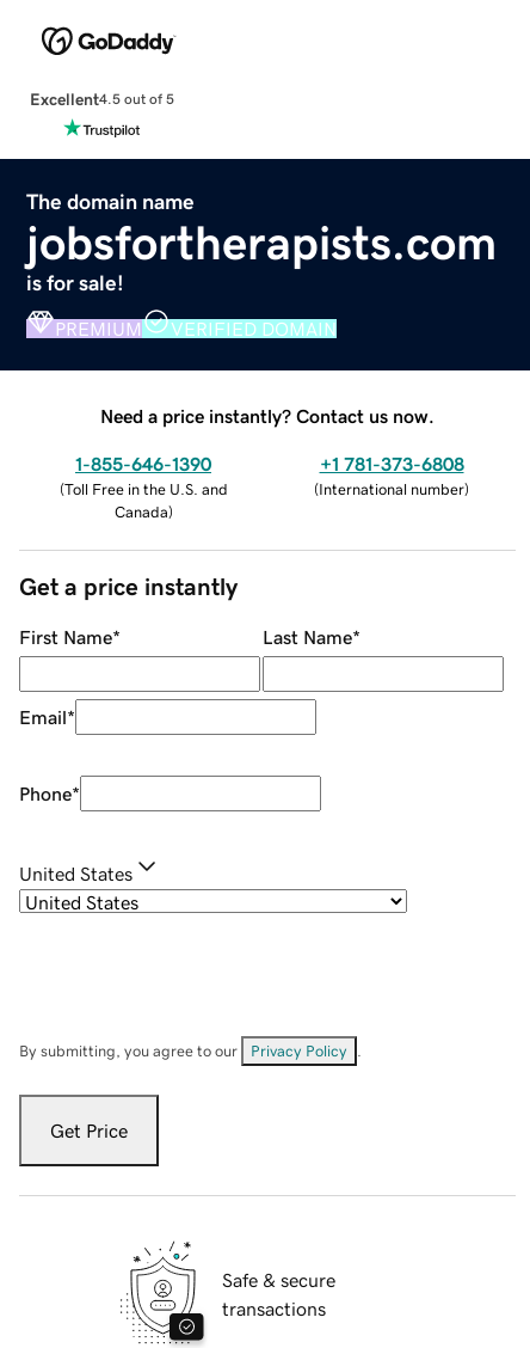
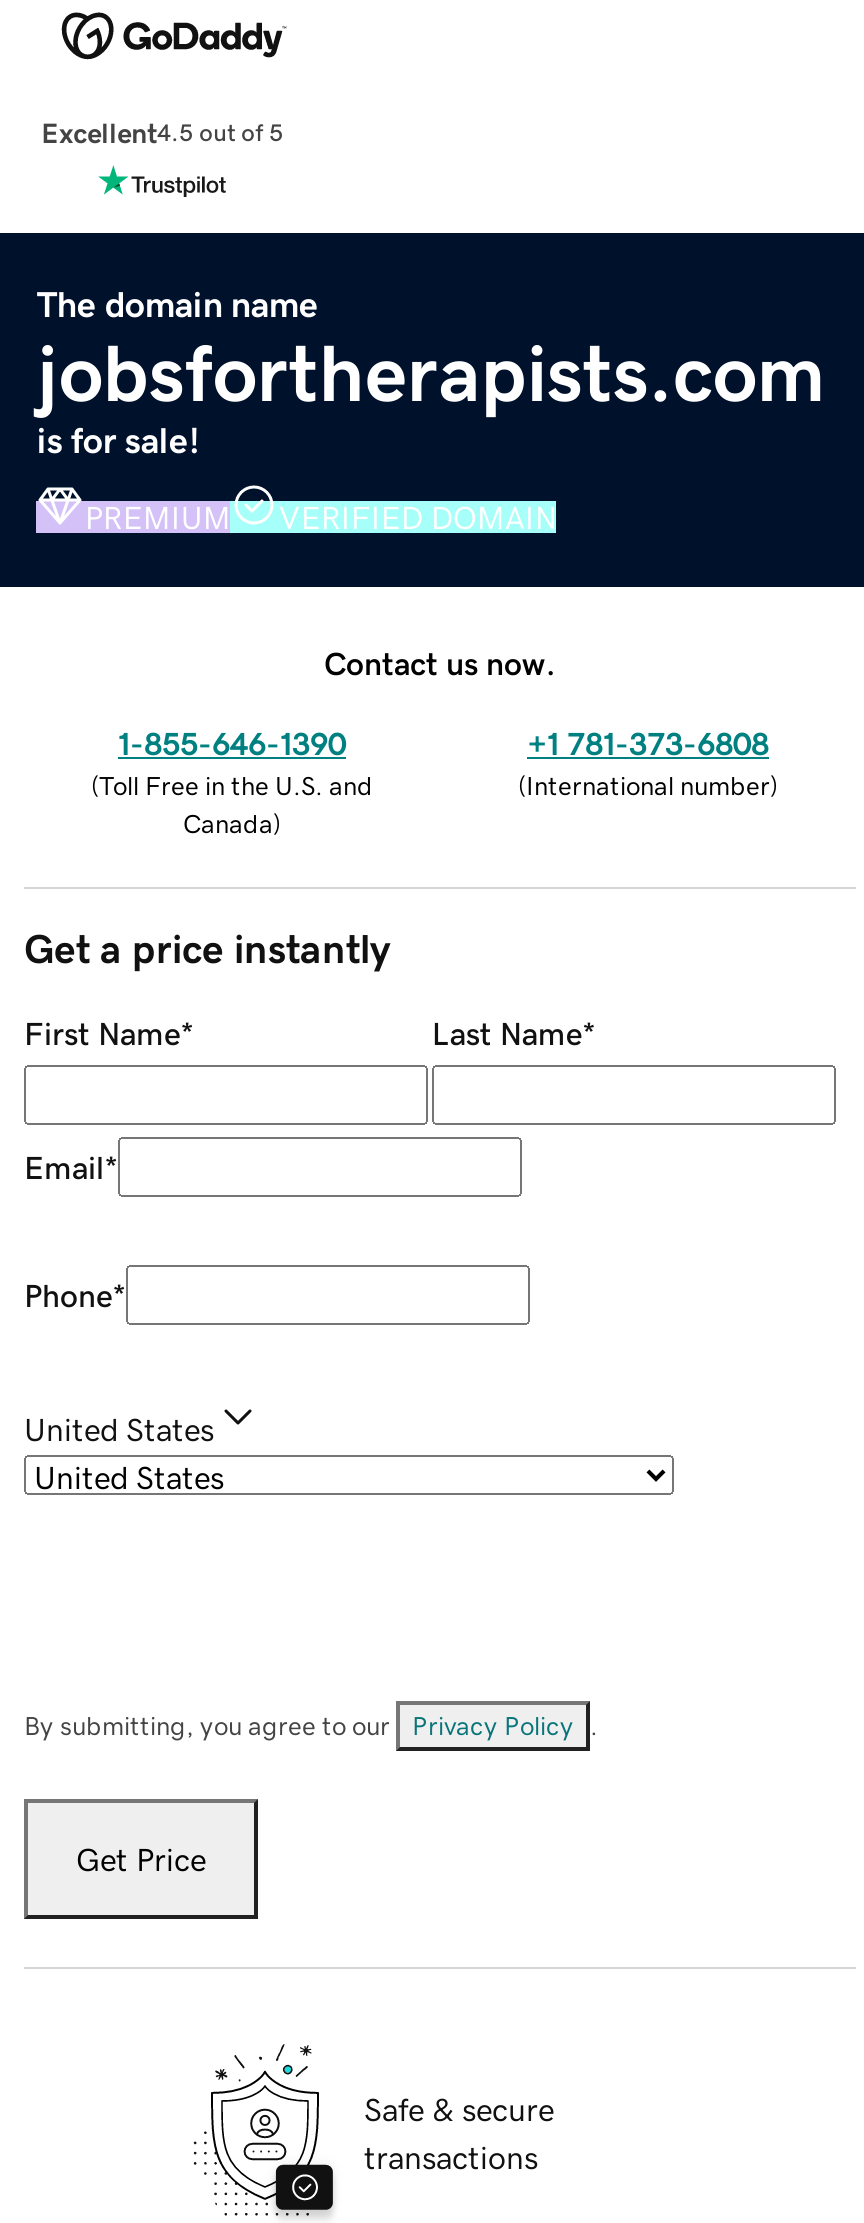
[100,406,435,425] Need a price instantly? Contact us now. -> [324,646,556,678] Contact us now.

